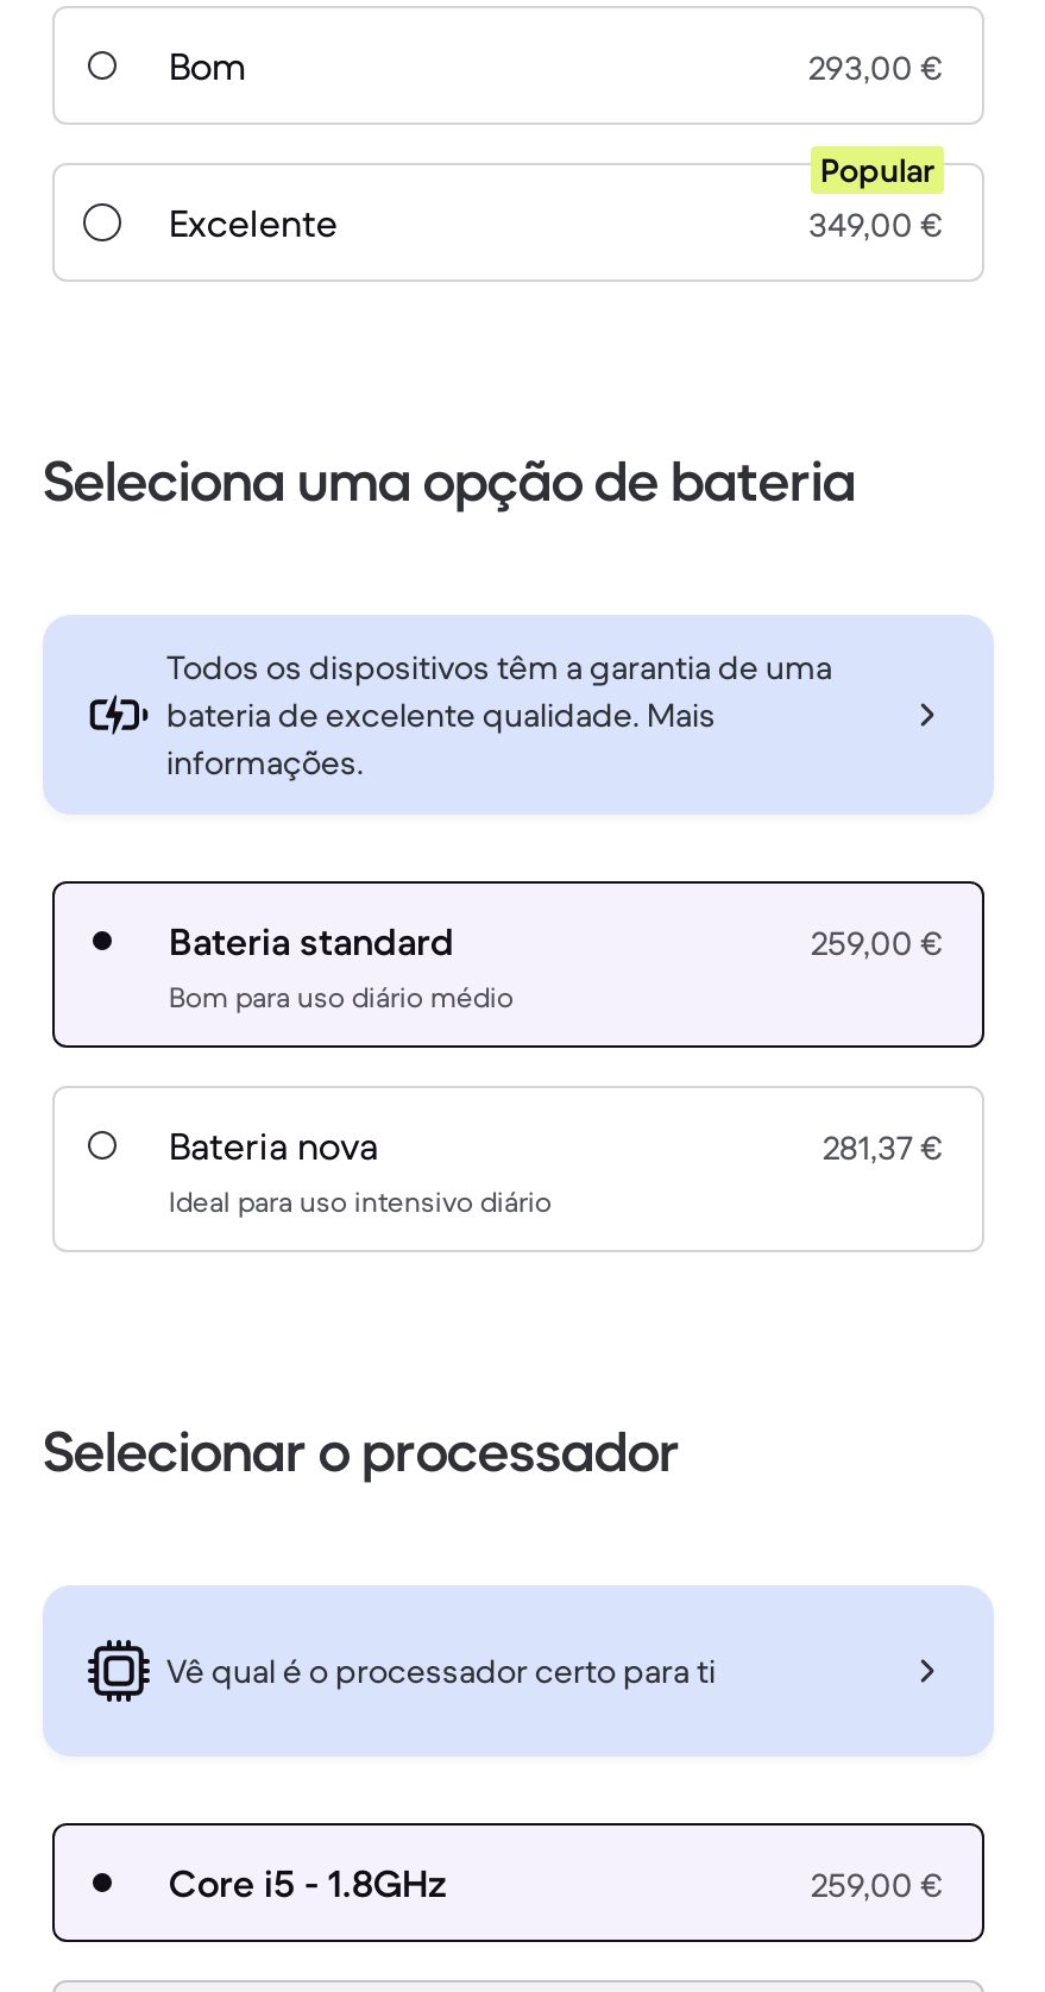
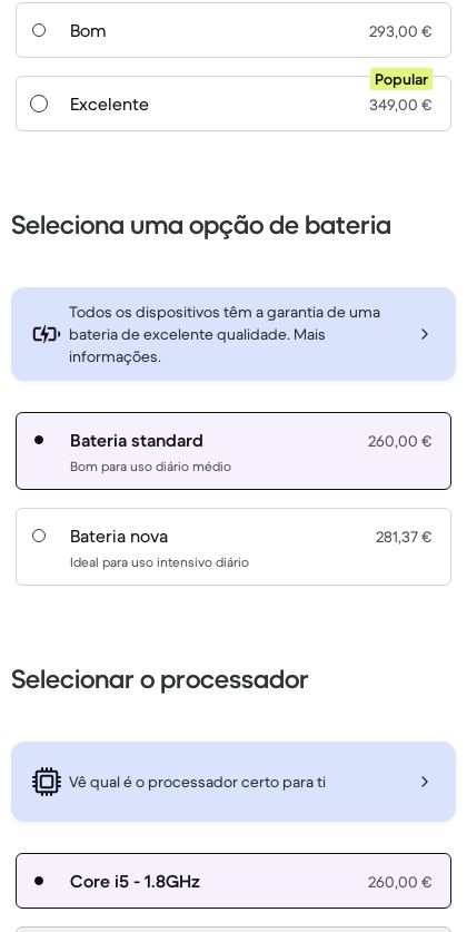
[811,923,944,965] 259,00 € -> [368,431,433,451] 260,00 €
[811,1865,944,1907] 259,00 € -> [368,872,433,892] 260,00 €

